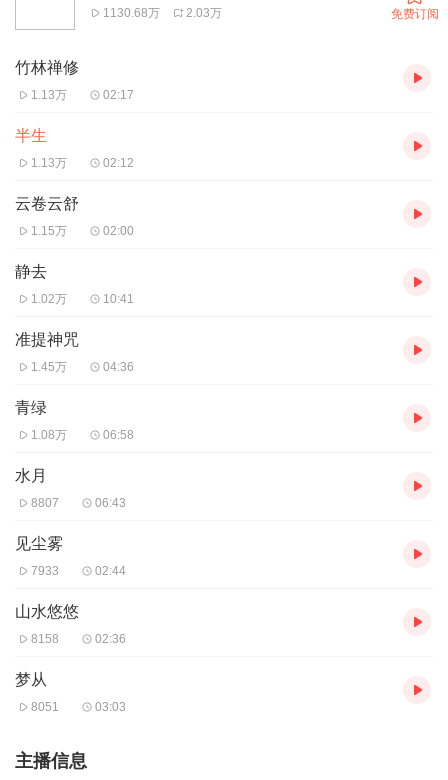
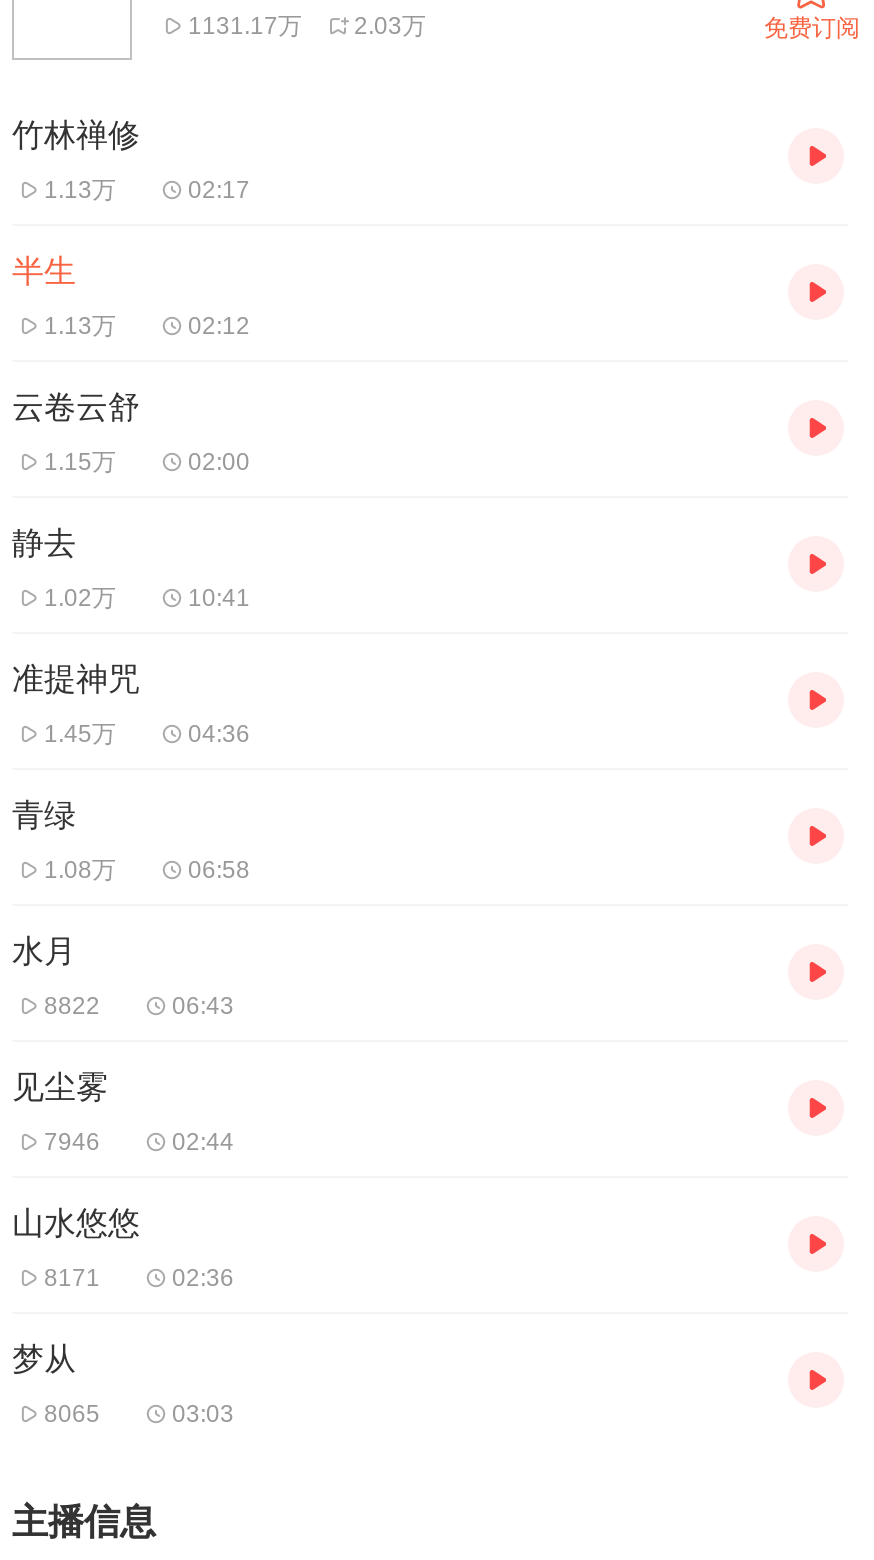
[103,5,222,19] 1130.68万 2.03万 -> [188,11,426,39] 1131.17万 2.03万
[31,496,59,510] 8807 -> [44,992,100,1020] 8822
[31,564,59,578] 7933 -> [44,1128,100,1156] 7946
[31,632,59,646] 8158 -> [44,1264,100,1292] 8171
[31,700,59,714] 8051 -> [44,1400,100,1428] 8065

